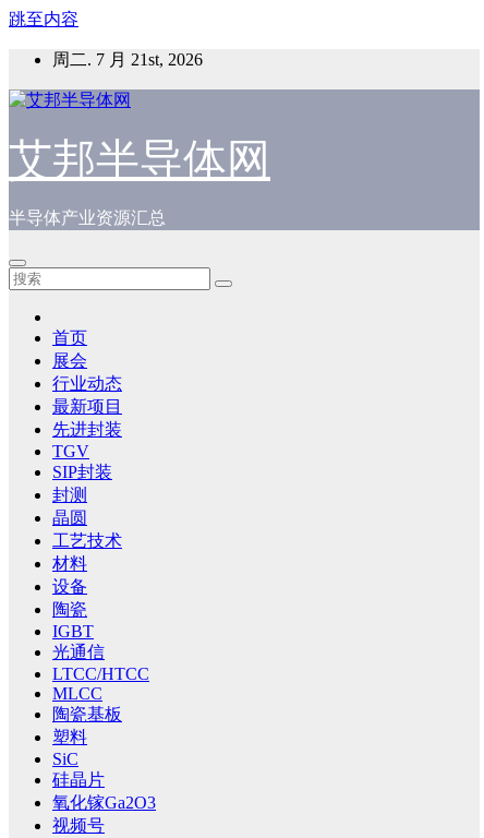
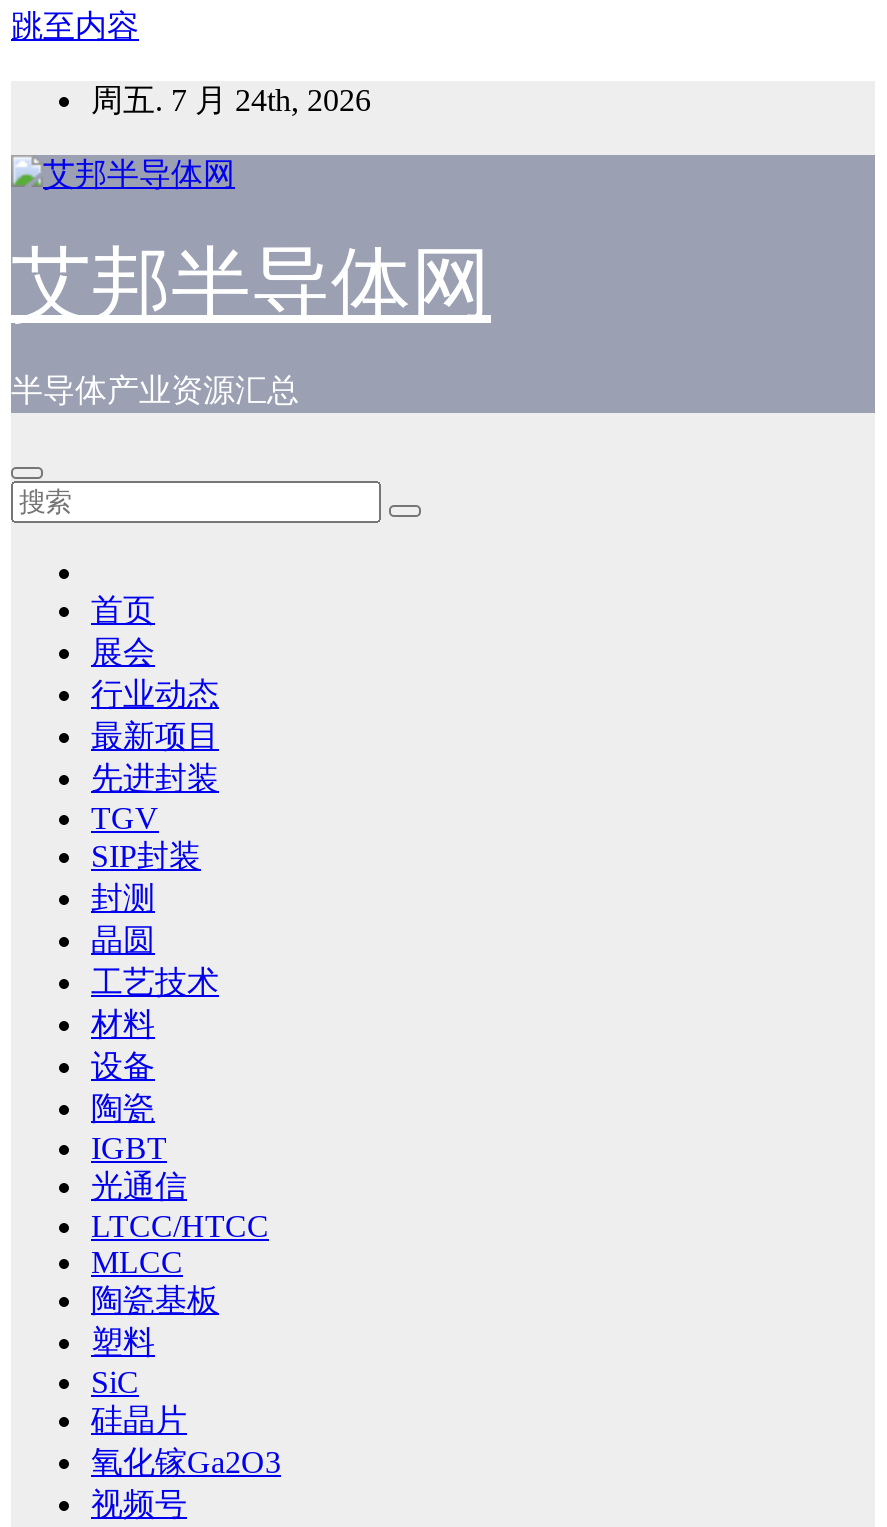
[52,50,203,69] 周二. 7 月 21st, 2026 -> [91,83,371,117] 周五. 7 月 24th, 2026

